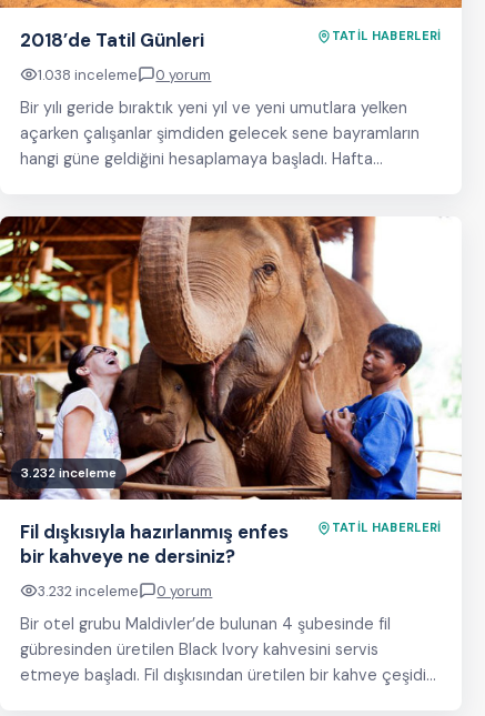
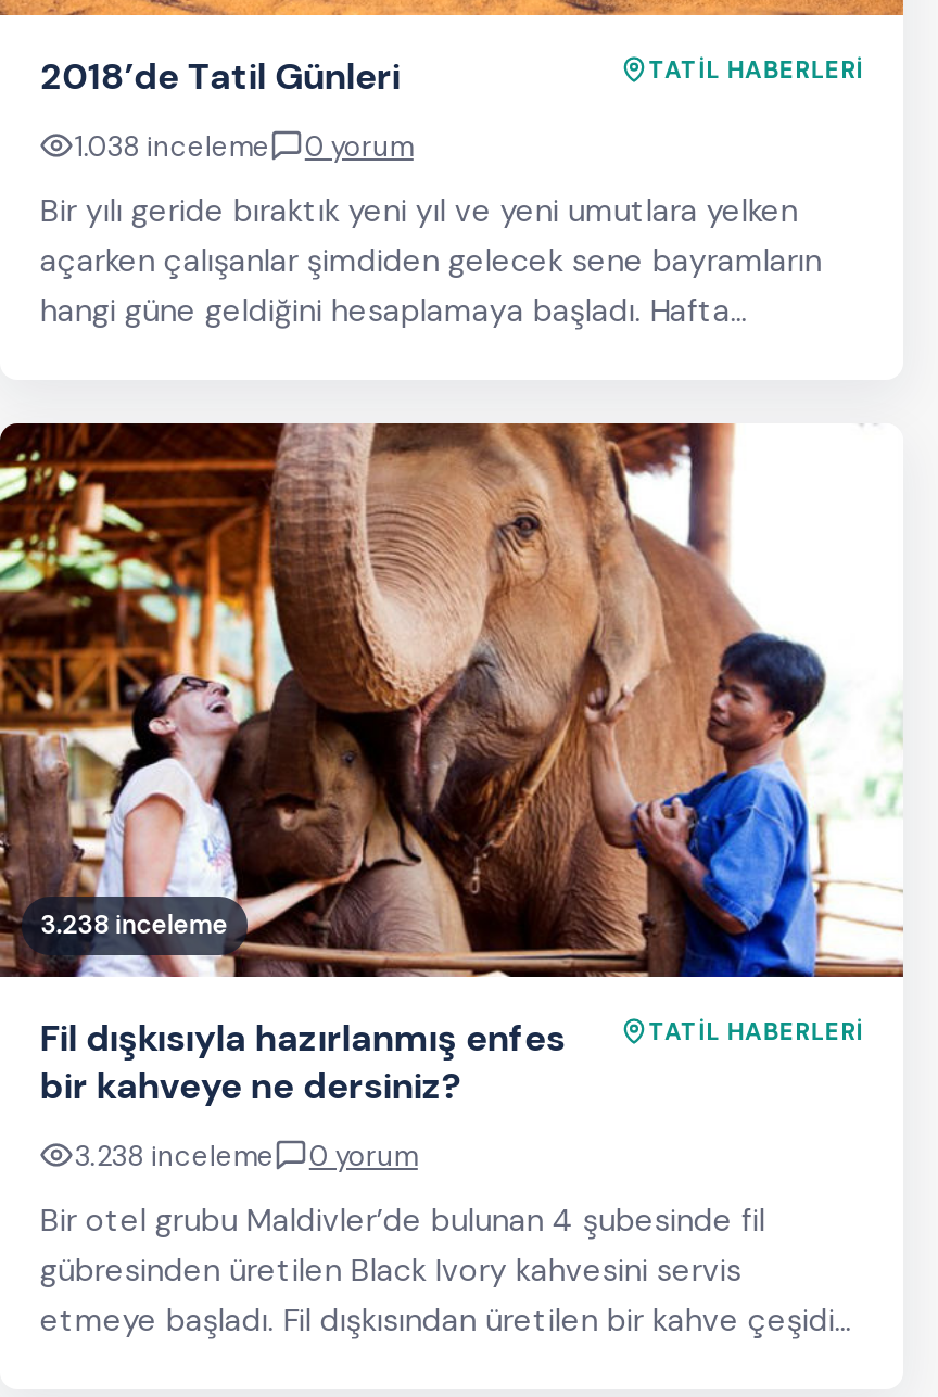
[21,464,116,482] 3.232 inceleme -> [41,907,228,942] 3.238 inceleme
[38,582,139,600] 3.232 inceleme -> [75,1137,274,1174] 3.238 inceleme

